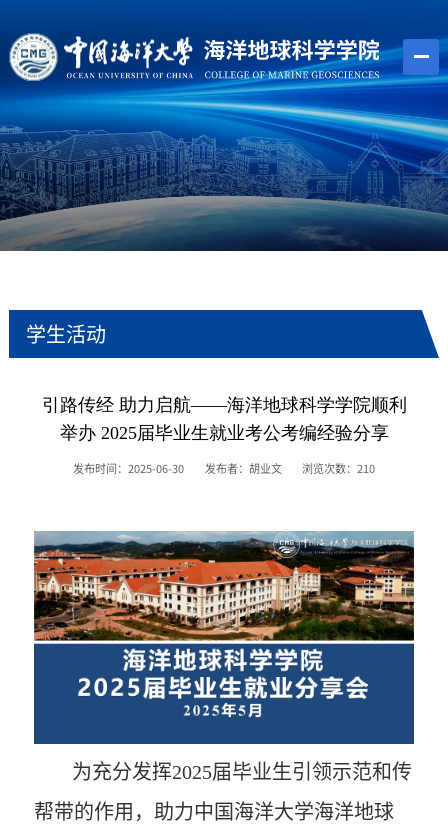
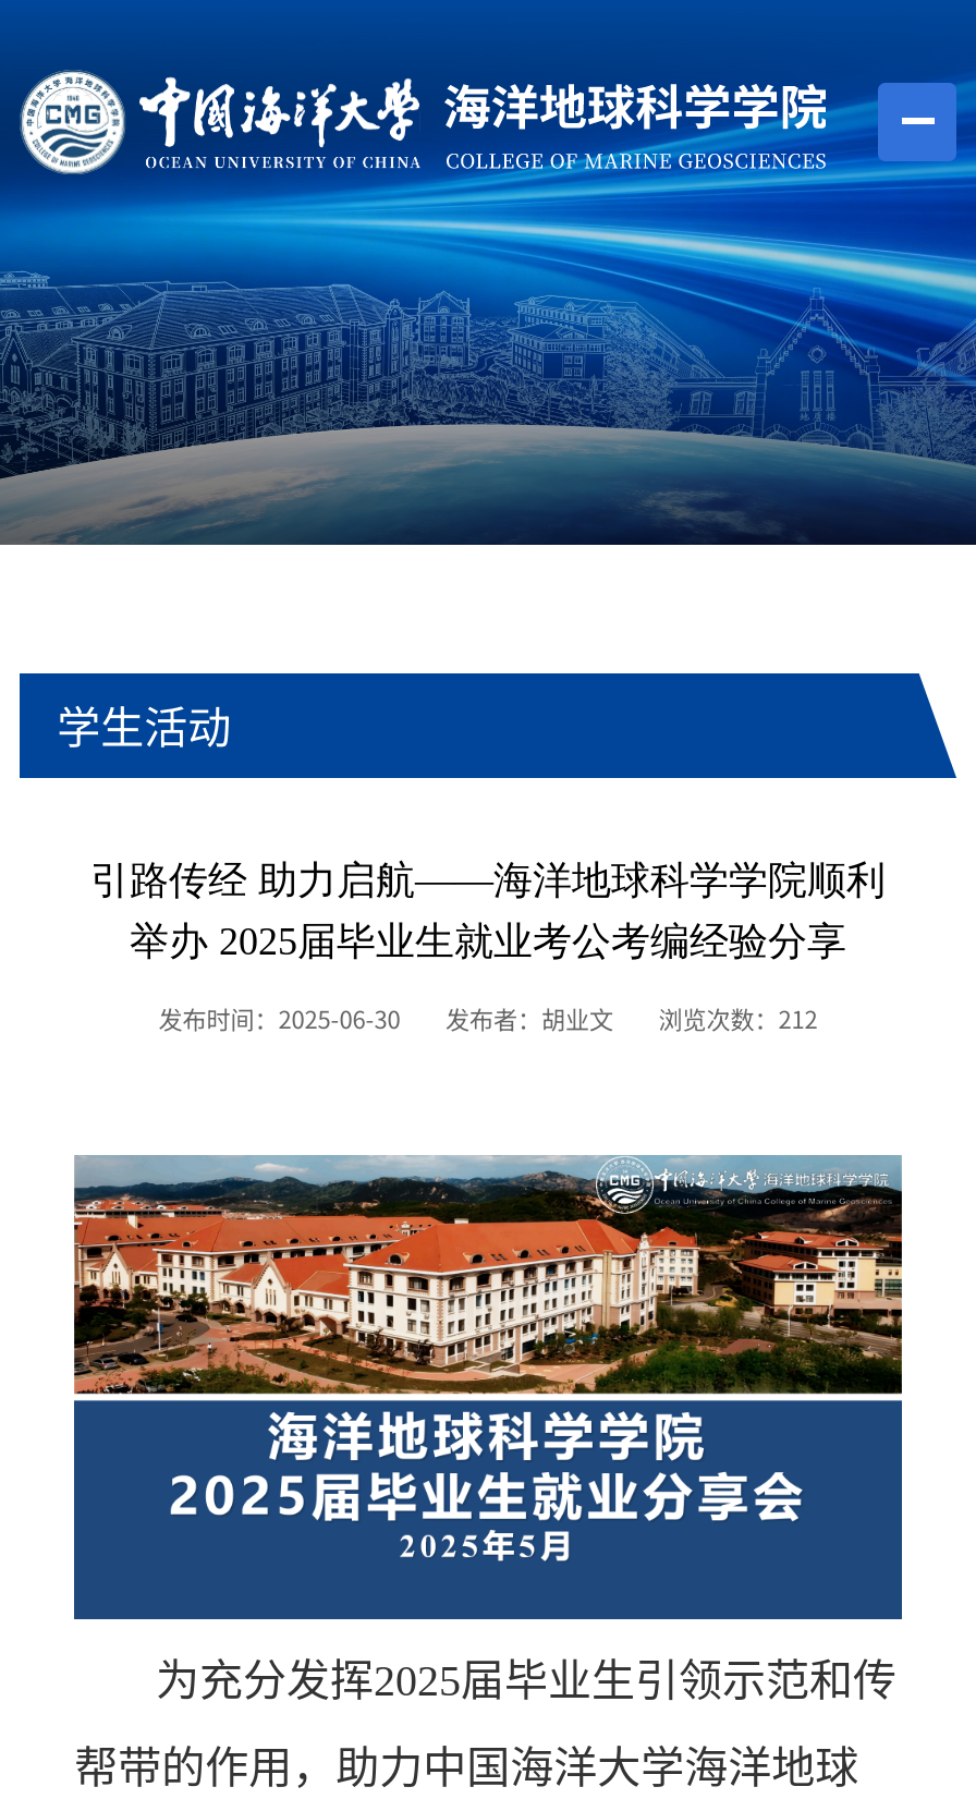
[73,459,375,475] 发布时间：2025-06-30 发布者：胡业文 浏览次数：210 -> [158,999,818,1034] 发布时间：2025-06-30 发布者：胡业文 浏览次数：212

